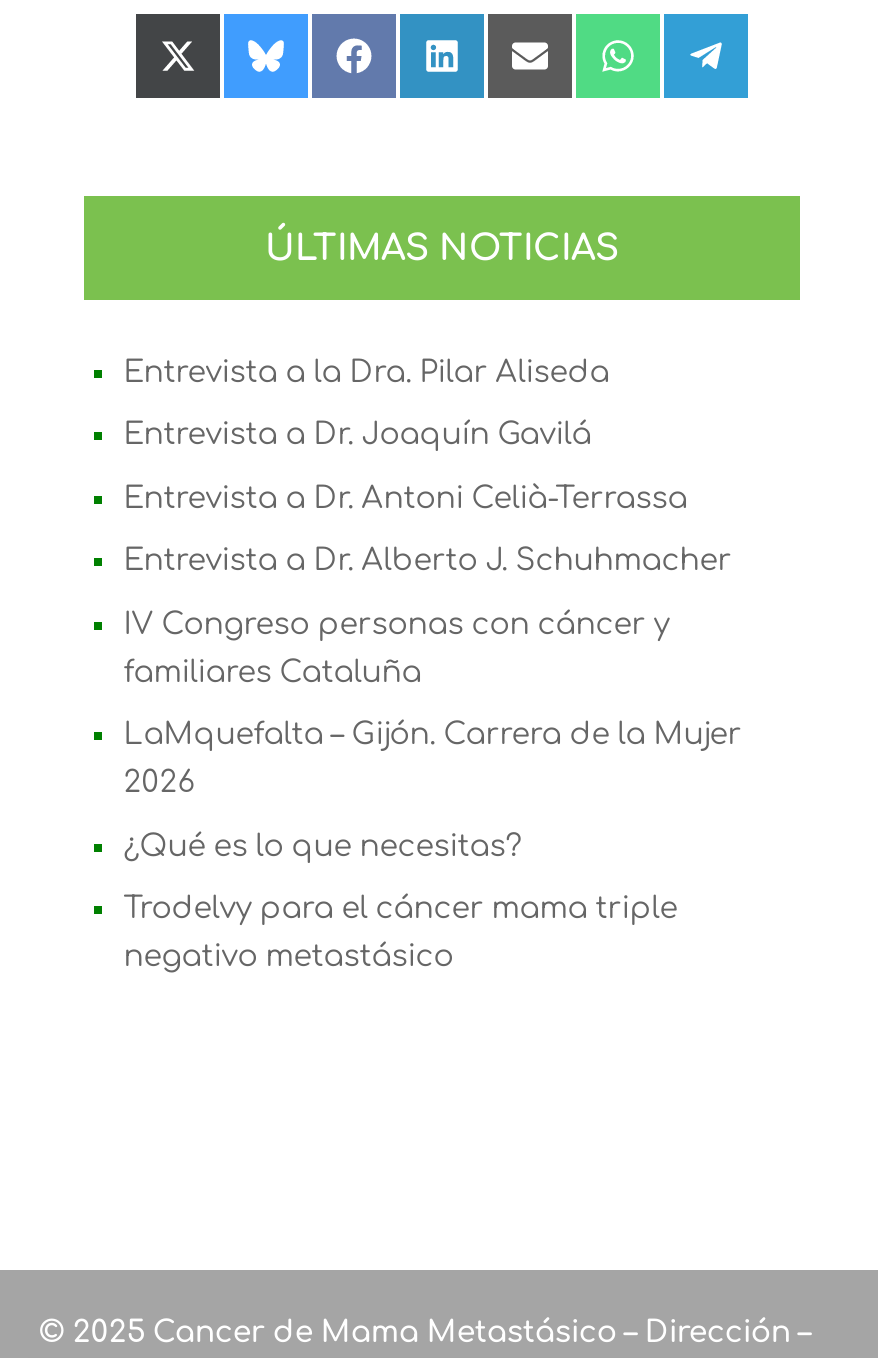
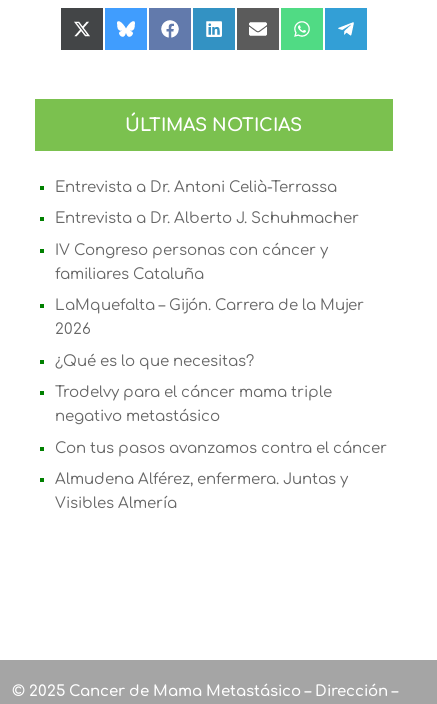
[124,356,610,453] Entrevista a la Dra. Pilar Aliseda | Entrevista a Dr. Joaquín Gavilá -> none
moved [124,482,742,975] -> [55,179,364,425]: Entrevista a Dr. Antoni Celià-Terrassa | Entrevista a Dr. Alberto J. Schuhmacher | IV Congreso personas con cáncer y | ... | Trodelvy para el cáncer mama triple | negativo metastásico
none -> [55,440,387,512] Con tus pasos avanzamos contra el cáncer | Almudena Alférez, enfermera. Juntas y | Visibles Almería

